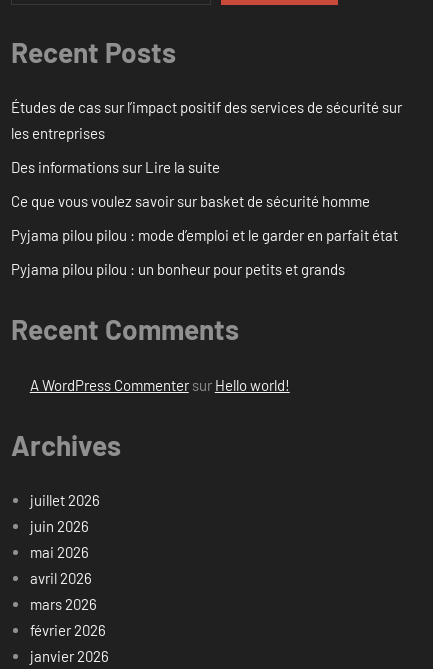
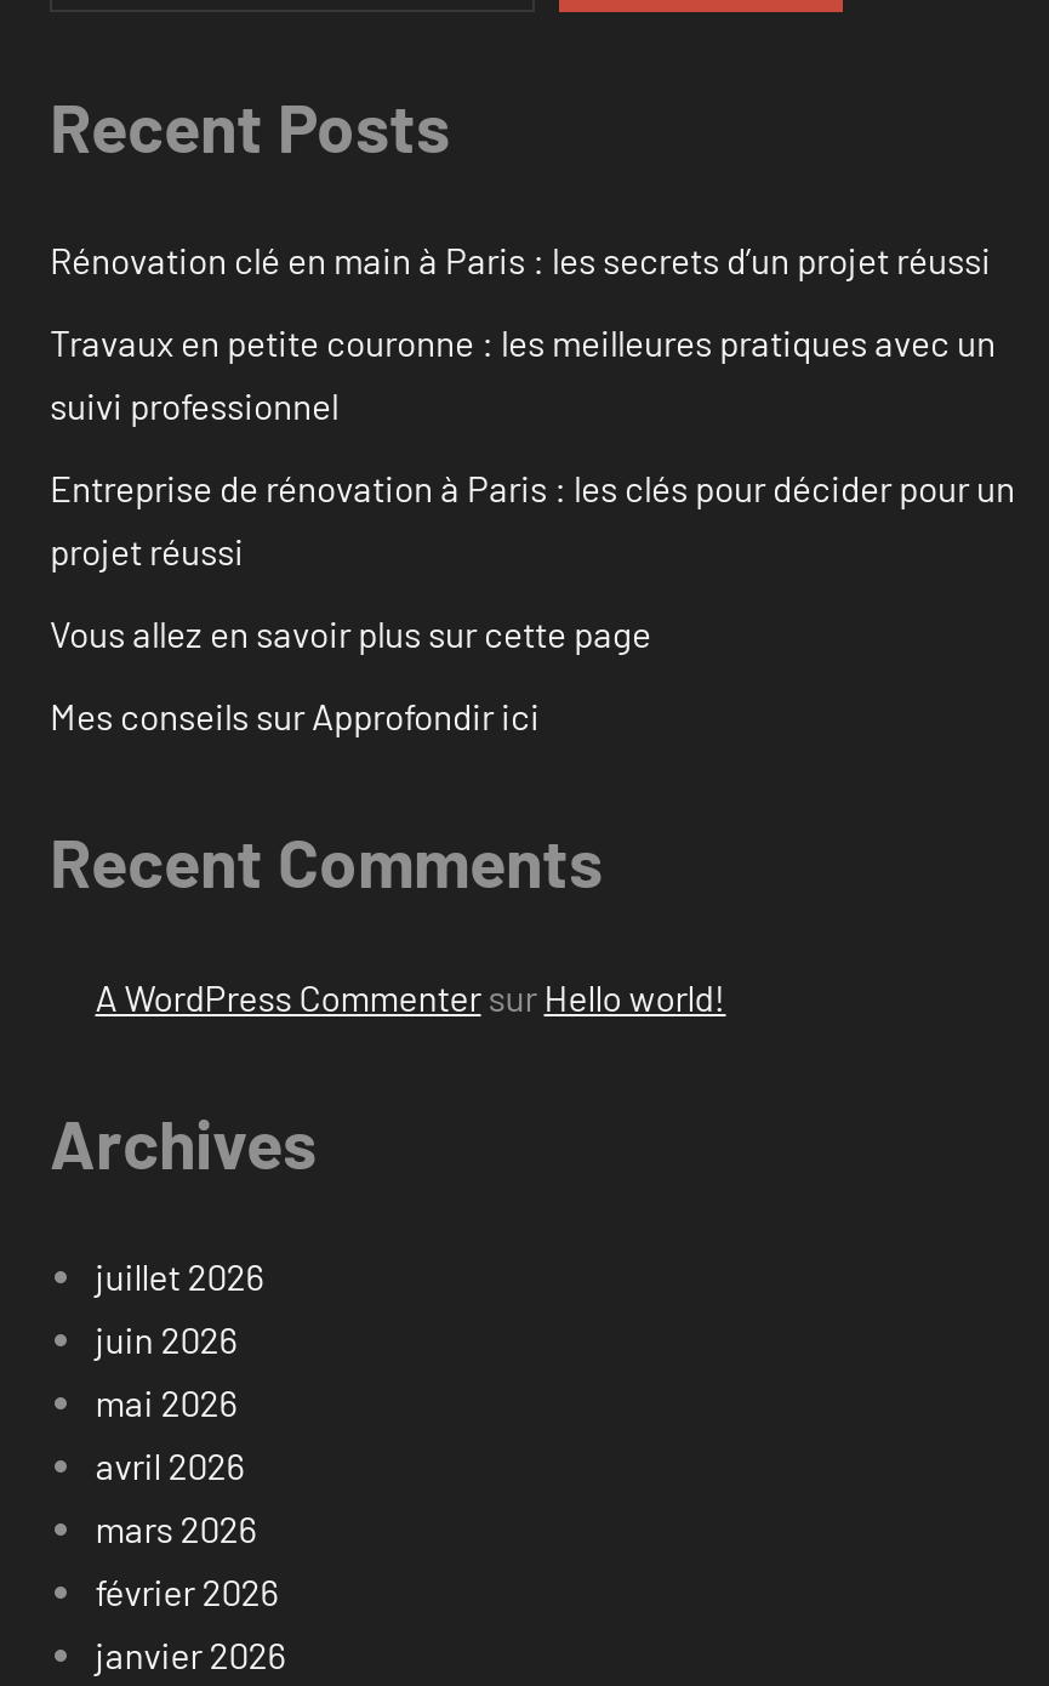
[11,98,402,142] Études de cas sur l’impact positif des services de sécurité sur | les entreprises -> [50,238,991,282] Rénovation clé en main à Paris : les secrets d’un projet réussi
[11,158,220,176] Des informations sur Lire la suite -> [50,321,996,428] Travaux en petite couronne : les meilleures pratiques avec un | suivi professionnel
[11,192,370,210] Ce que vous voulez savoir sur basket de sécurité homme -> [50,467,1015,573] Entreprise de rénovation à Paris : les clés pour décider pour un | projet réussi
[11,226,398,244] Pyjama pilou pilou : mode d’emploi et le garder en parfait état -> [50,612,651,656] Vous allez en savoir plus sur cette page
[11,260,345,278] Pyjama pilou pilou : un bonheur pour petits et grands -> [50,695,540,738] Mes conseils sur Approfondir ici

